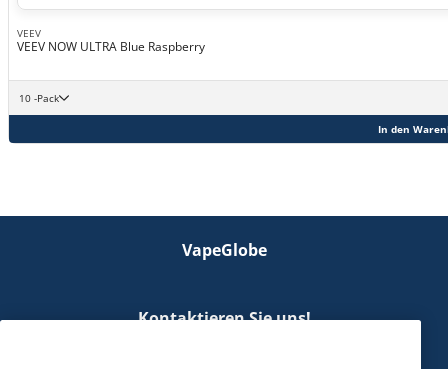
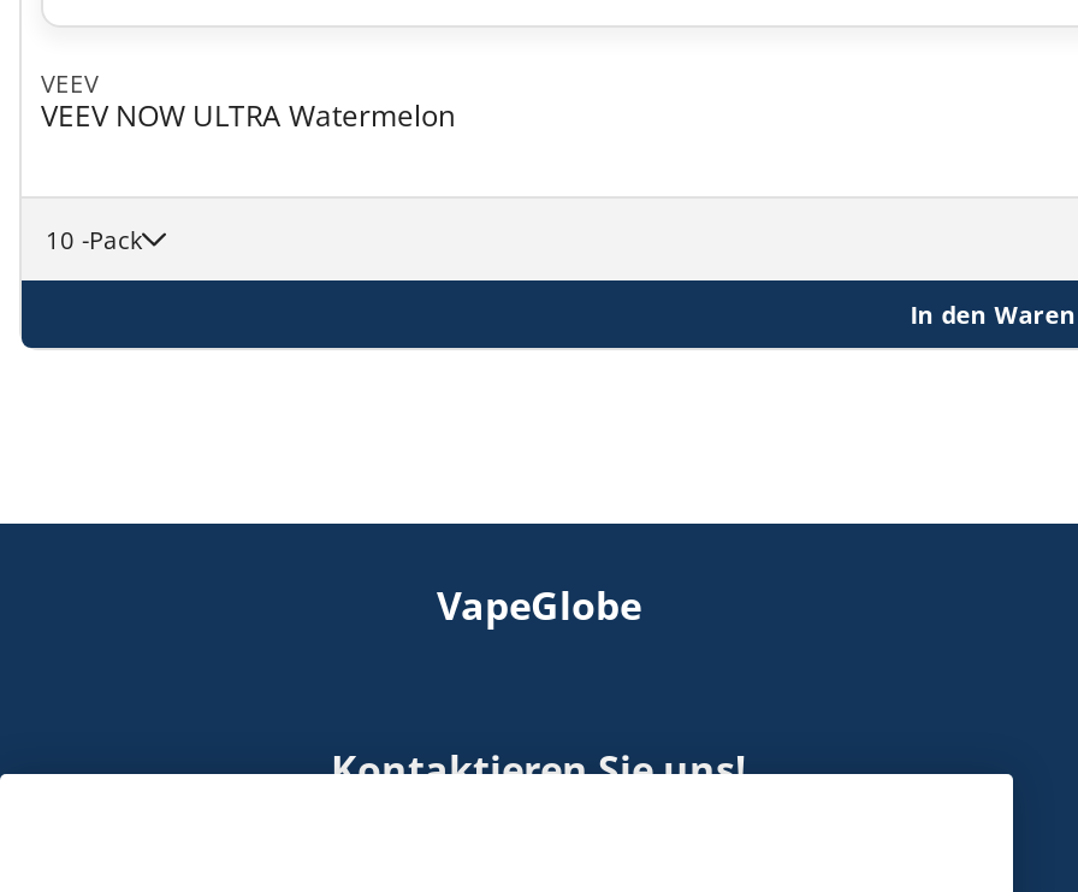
[17,38,205,55] VEEV NOW ULTRA Blue Raspberry -> [41,95,455,136] VEEV NOW ULTRA Watermelon

